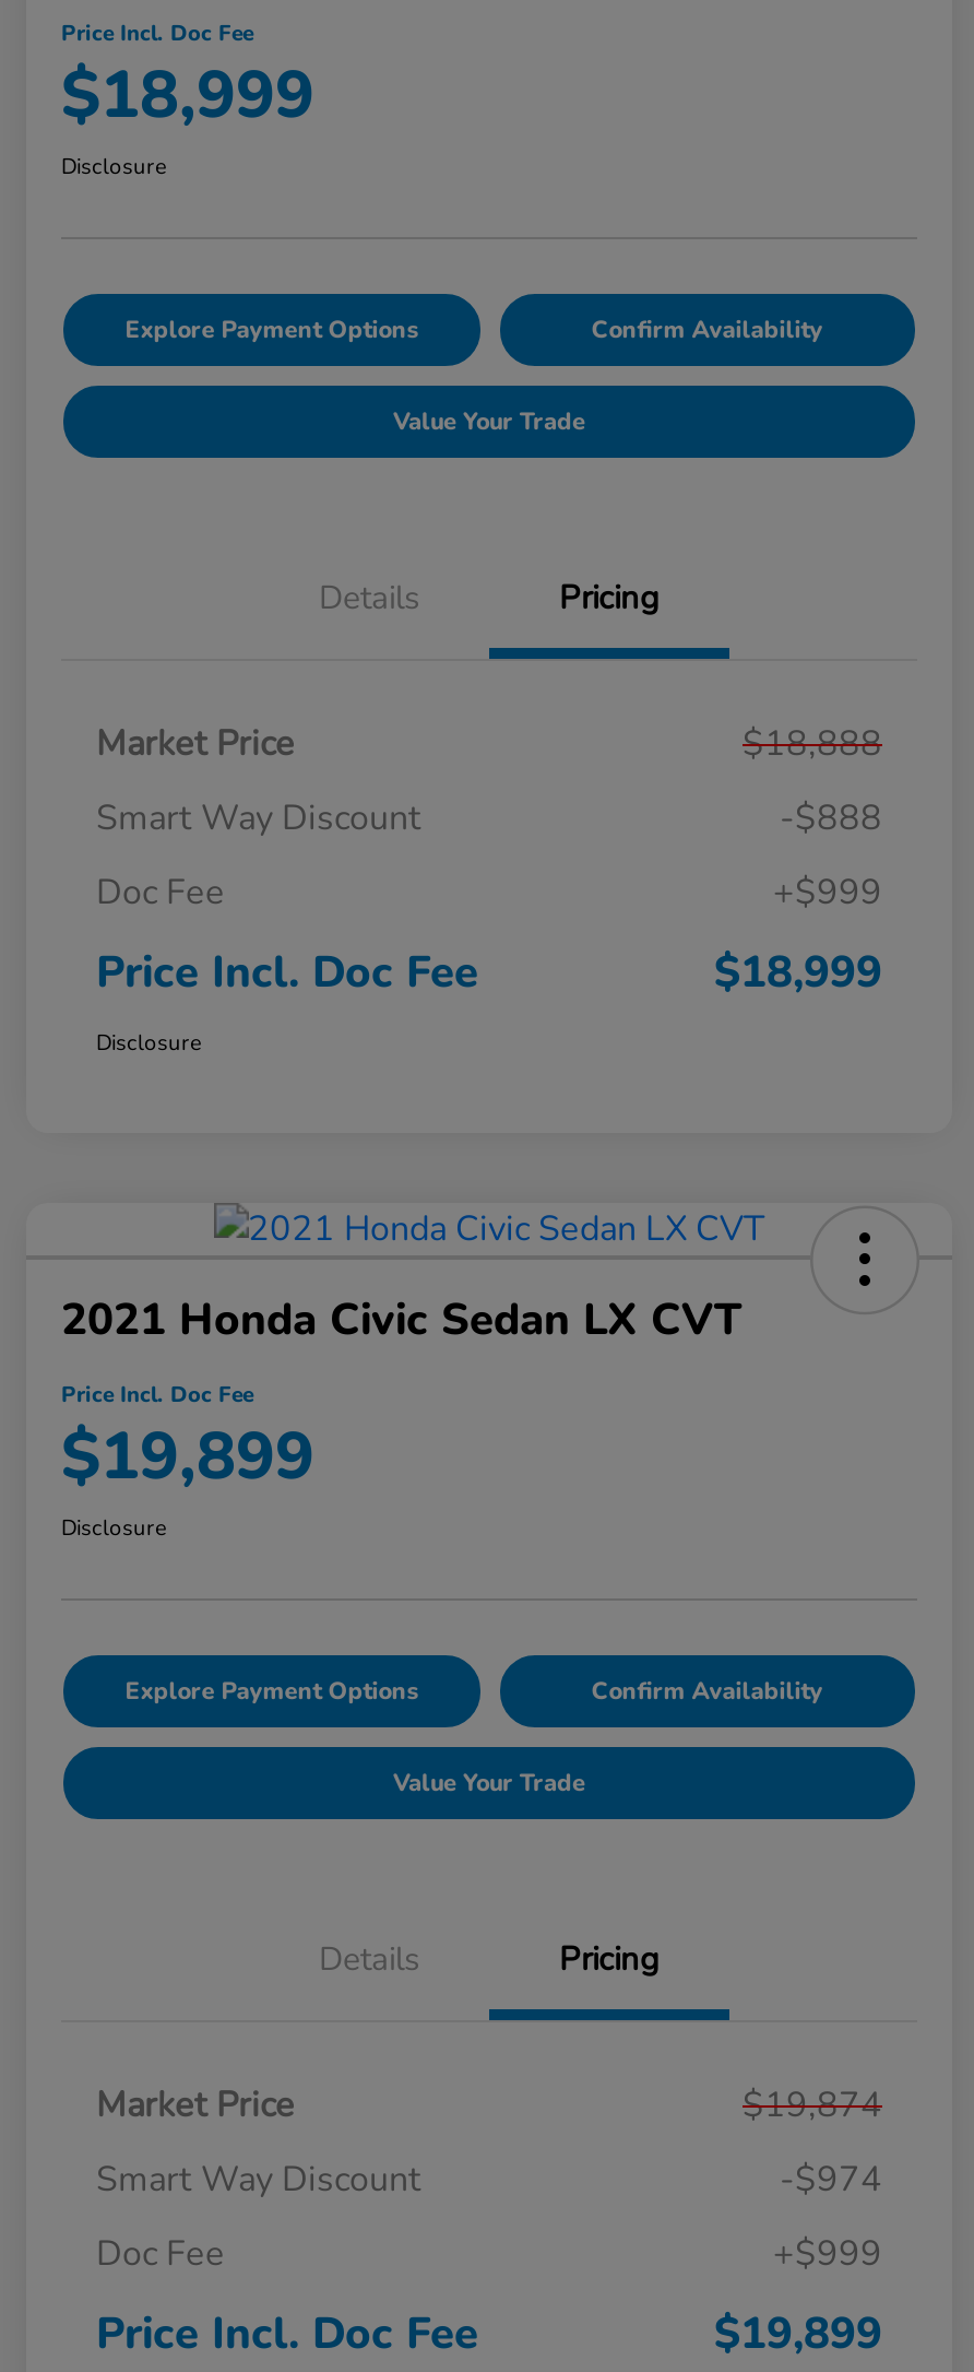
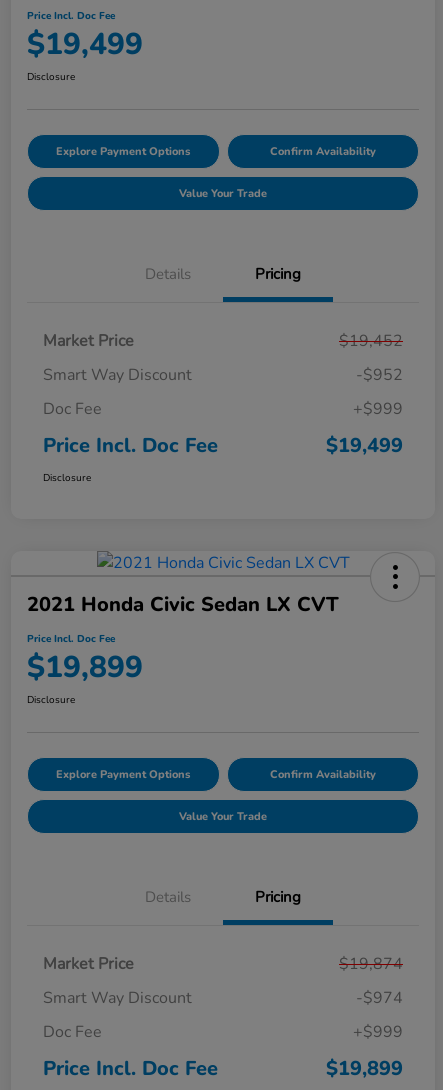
[61,51,314,141] $18,999 -> [27,24,143,65] $19,499
[743,720,882,768] $18,888 -> [339,330,403,352] $19,452
[780,794,882,842] -$888 -> [356,364,403,386] -$952
[714,942,882,1001] $18,999 -> [326,432,403,459] $19,499

